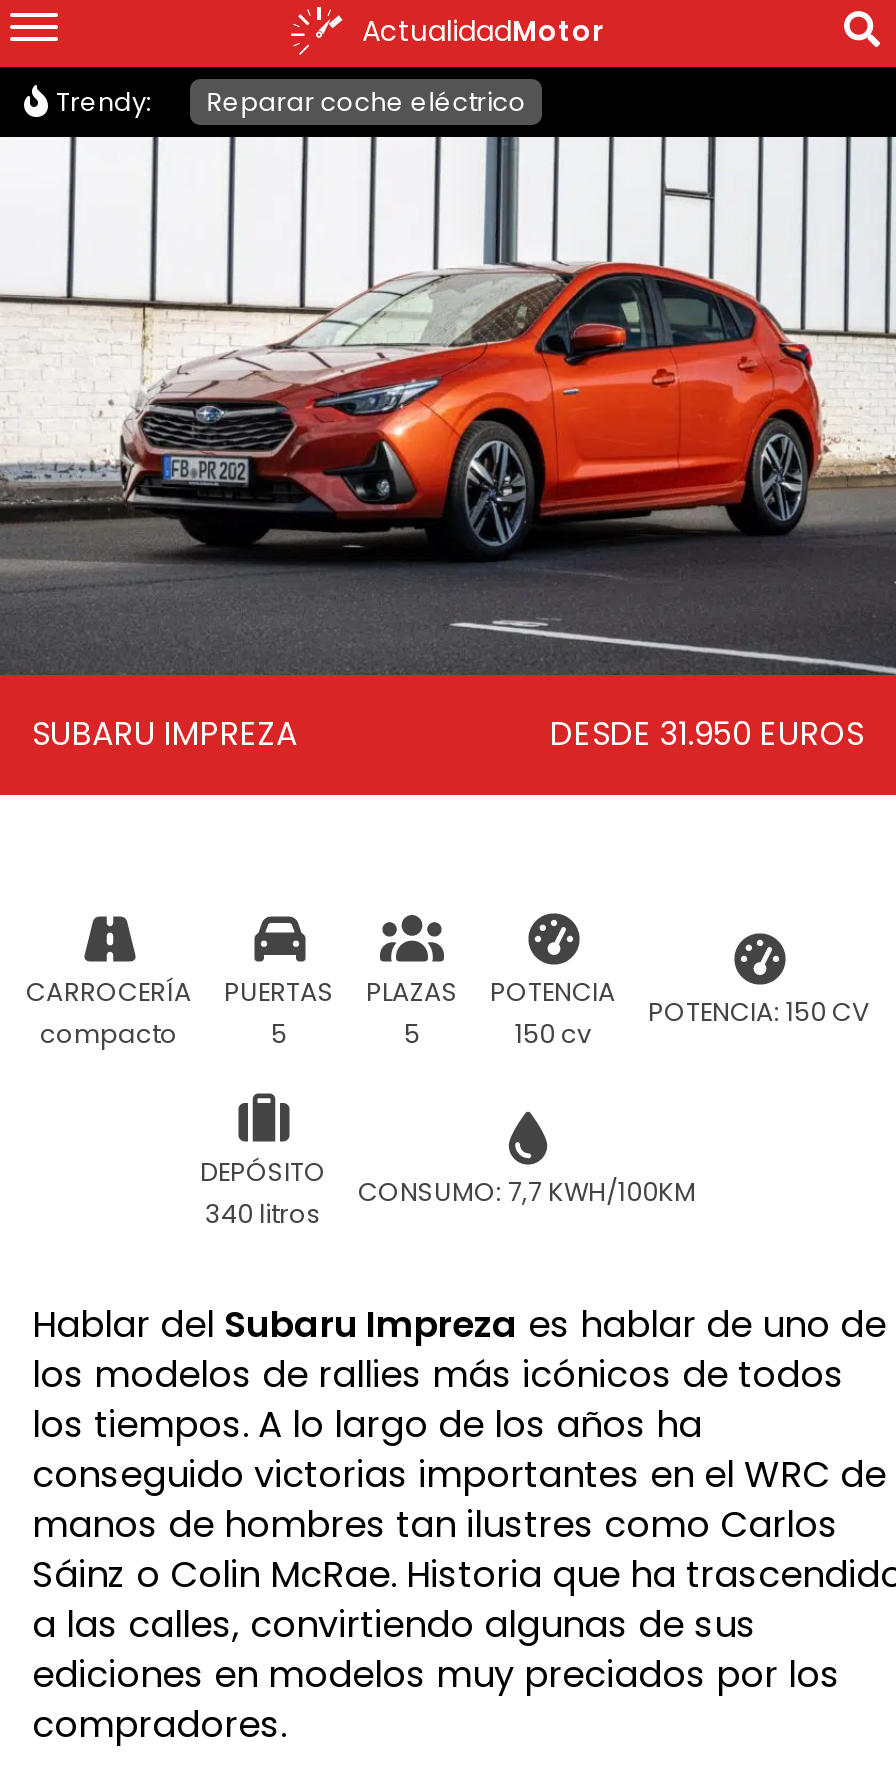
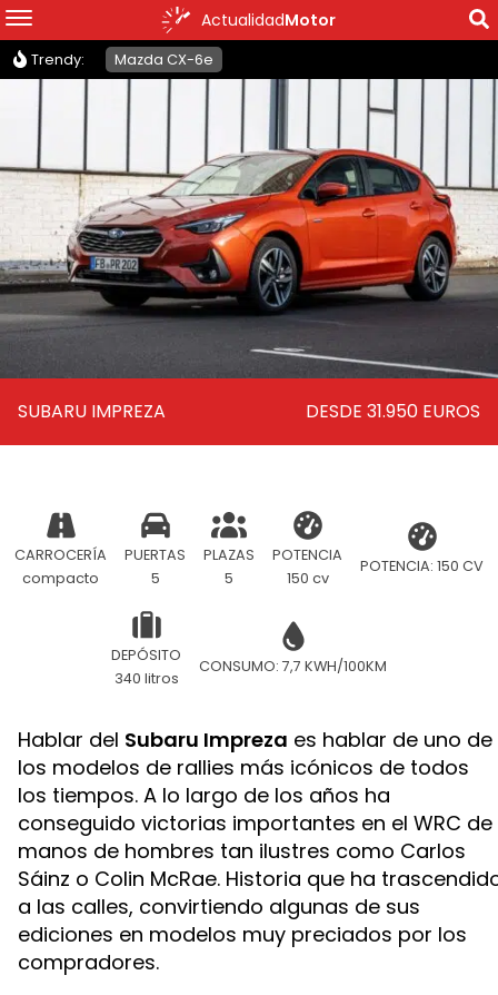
[206,85,526,119] Reparar coche eléctrico -> [115,50,214,69] Mazda CX-6e

